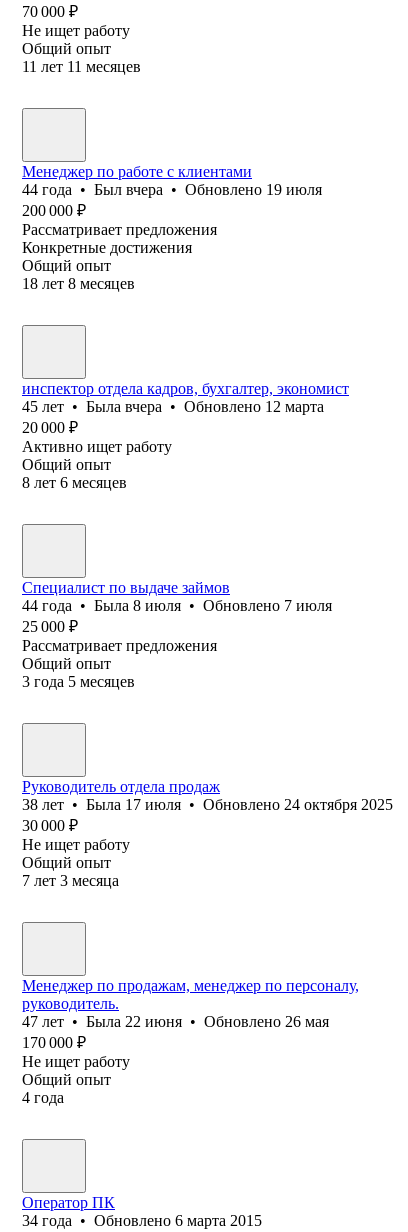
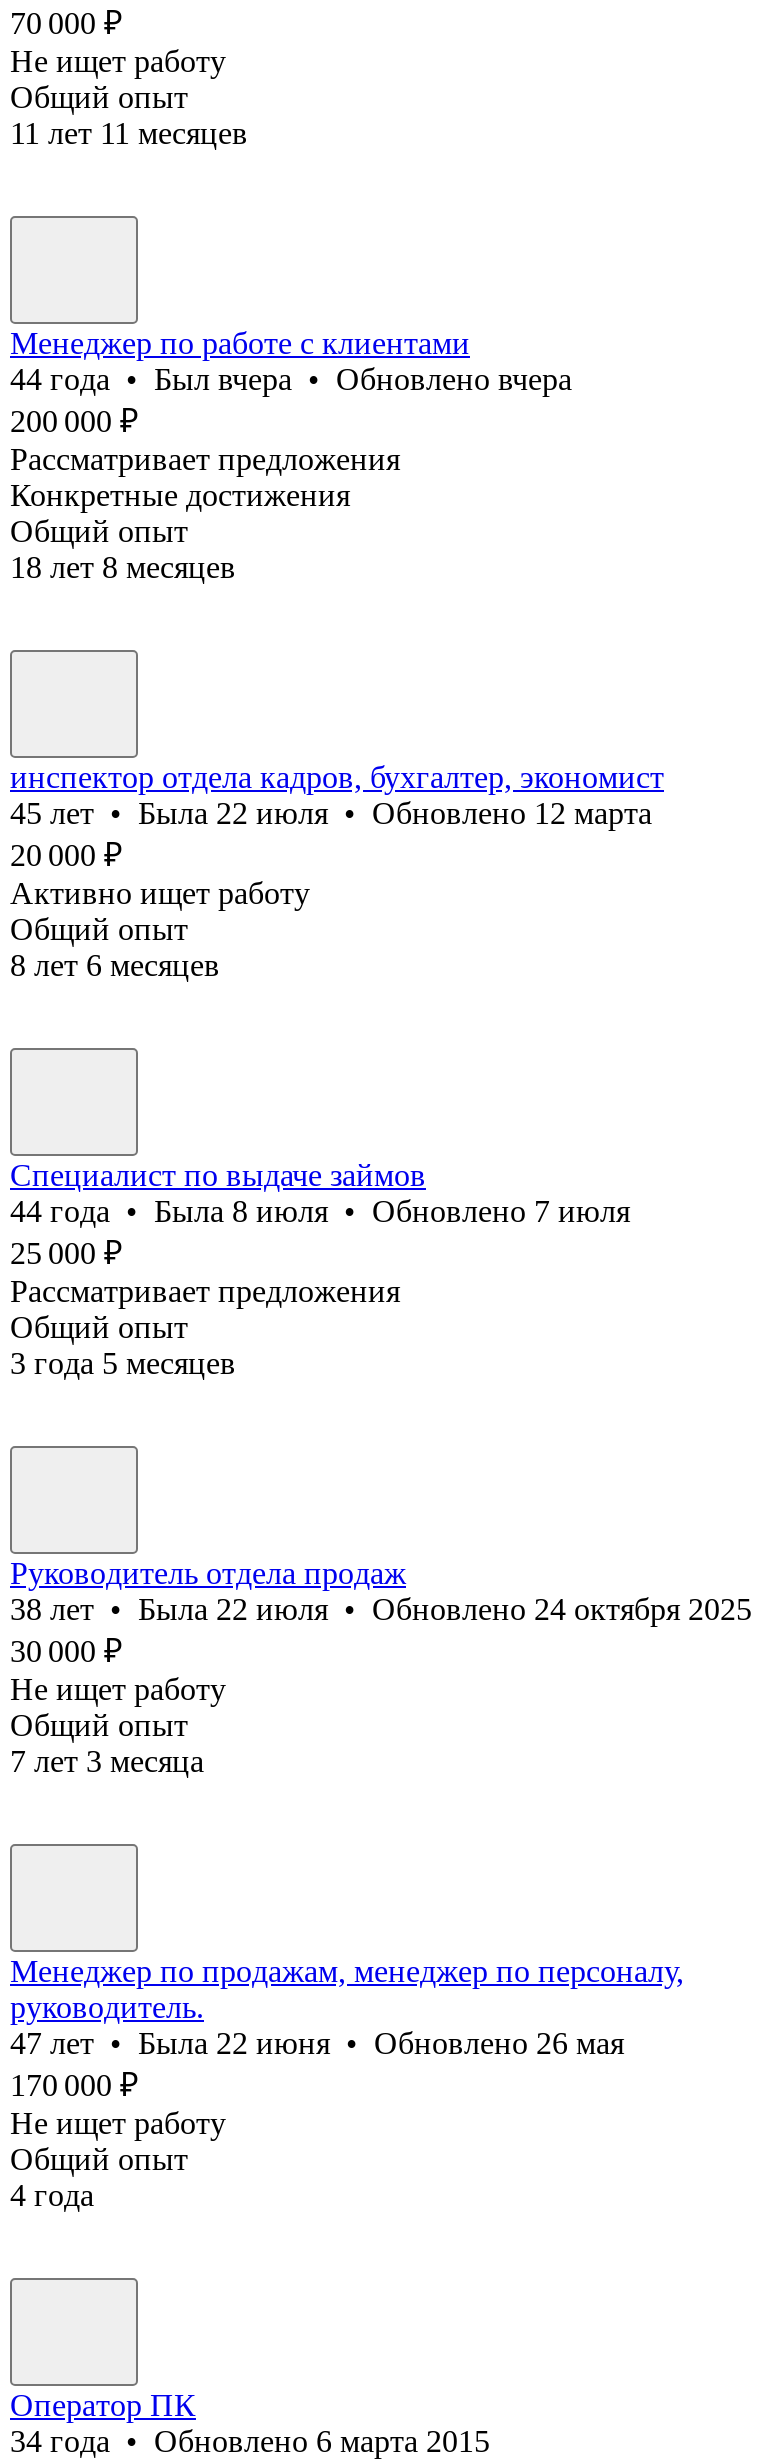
[22,181,322,198] 44 года • Был вчера • Обновлено 19 июля -> [10,362,572,396] 44 года • Был вчера • Обновлено вчера
[22,398,324,415] 45 лет • Была вчера • Обновлено 12 марта -> [10,796,652,830] 45 лет • Была 22 июля • Обновлено 12 марта
[22,796,393,813] 38 лет • Была 17 июля • Обновлено 24 октября 2025 -> [10,1592,752,1626] 38 лет • Была 22 июля • Обновлено 24 октября 2025

